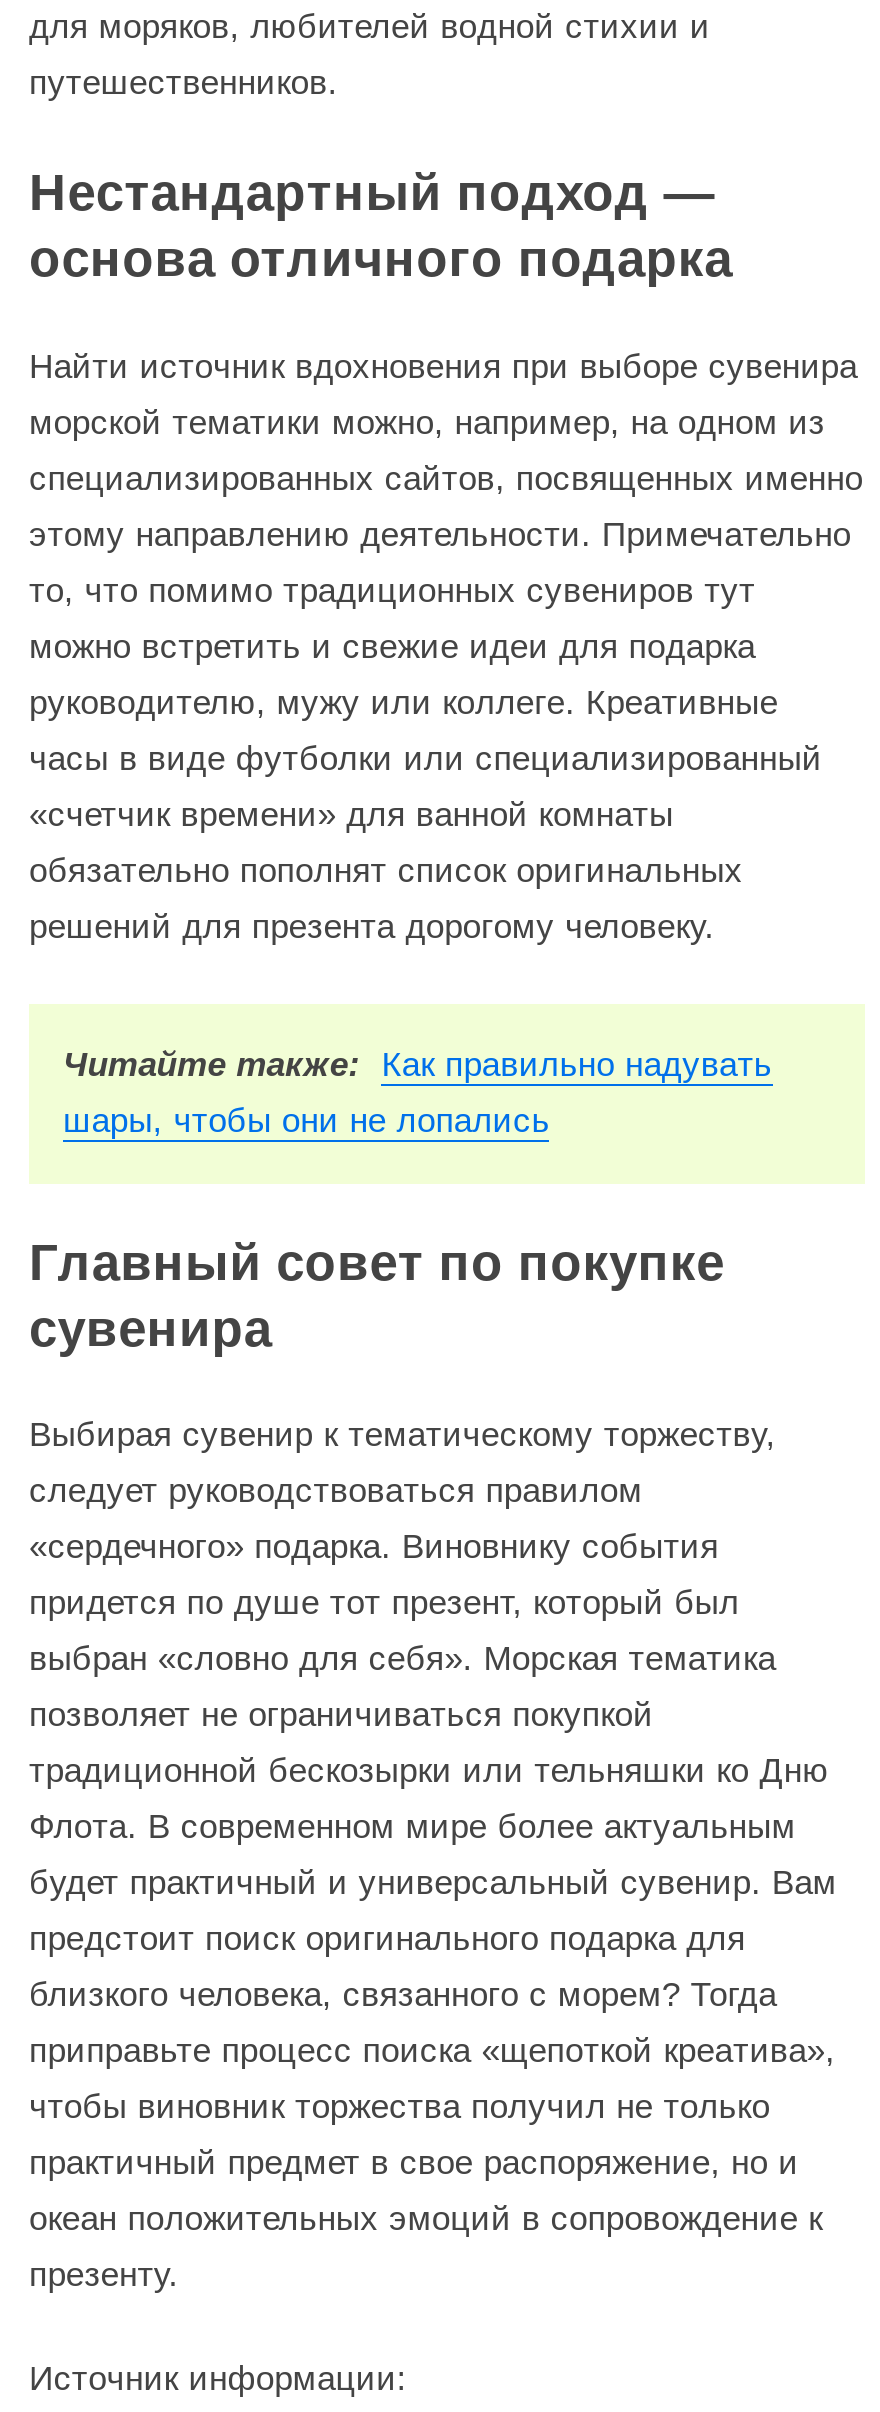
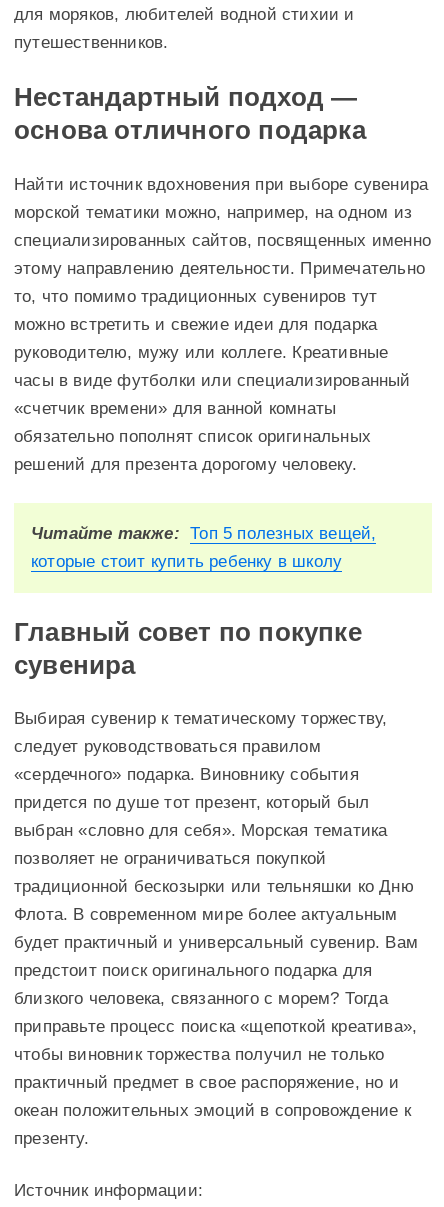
[63,1045,772,1083] Читайте также: Как правильно надувать -> [31,524,376,543] Читайте также: Топ 5 полезных вещей,
[63,1101,550,1139] шары, чтобы они не лопались -> [31,552,342,571] которые стоит купить ребенку в школу

